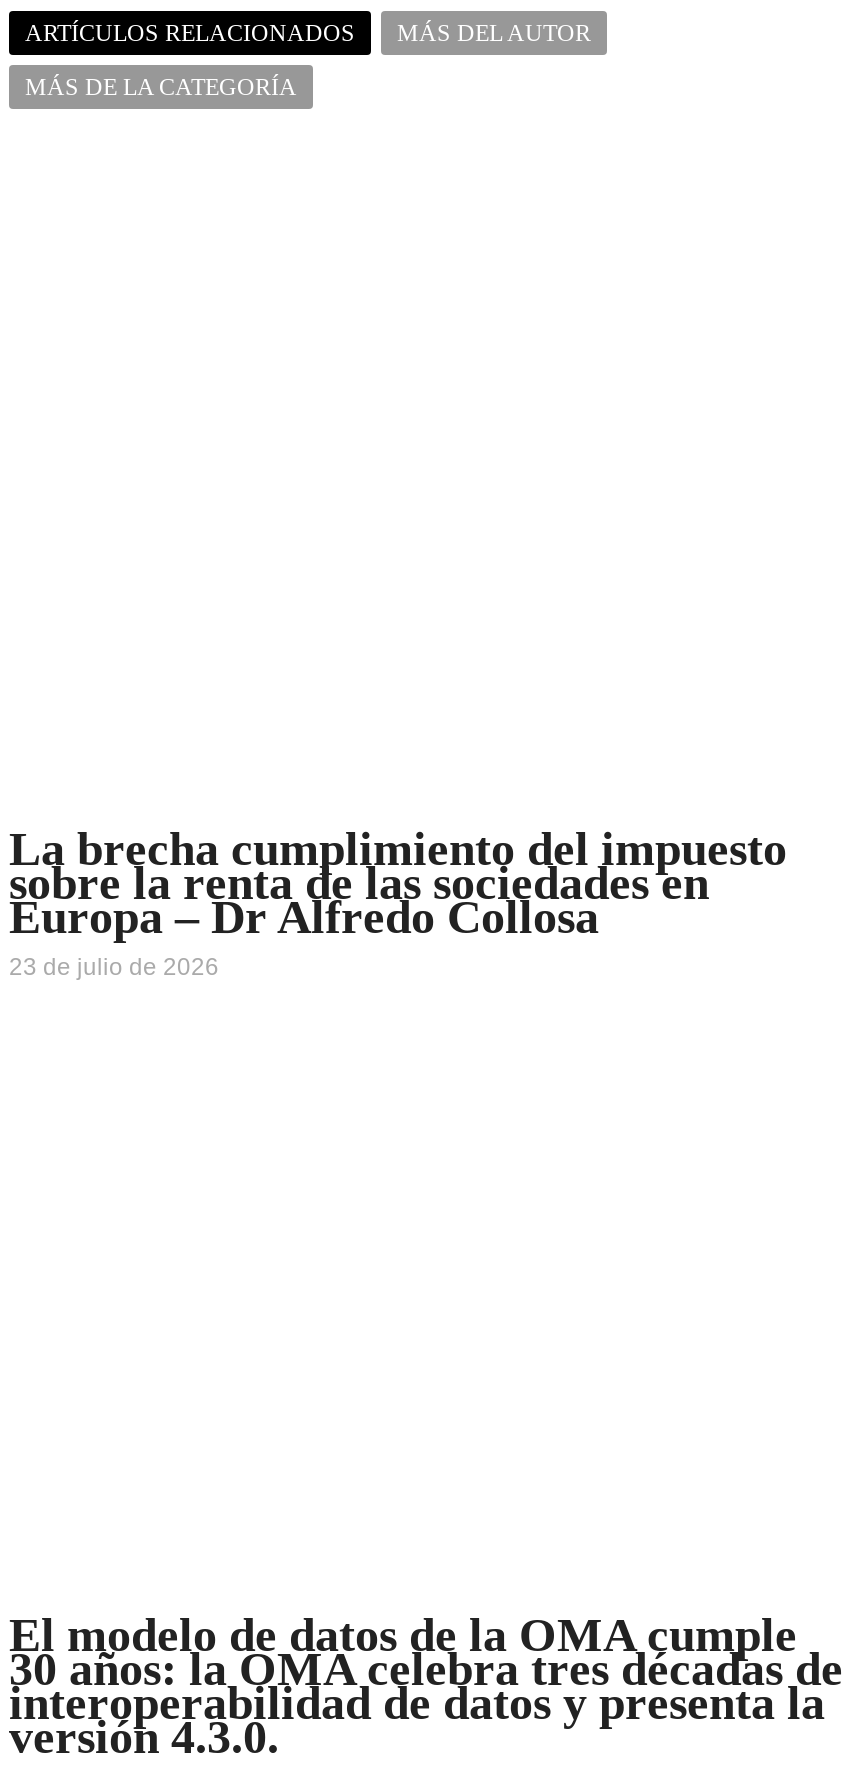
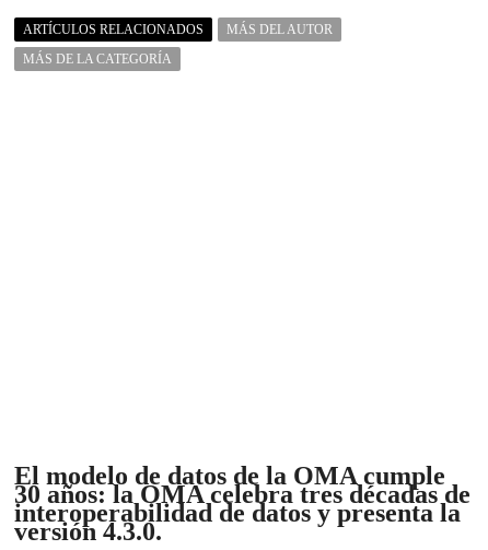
[9,822,787,980] La brecha cumplimiento del impuesto | sobre la renta de las sociedades en | Europa – Dr Alfredo Collosa | 23 de julio de 2026 -> none

